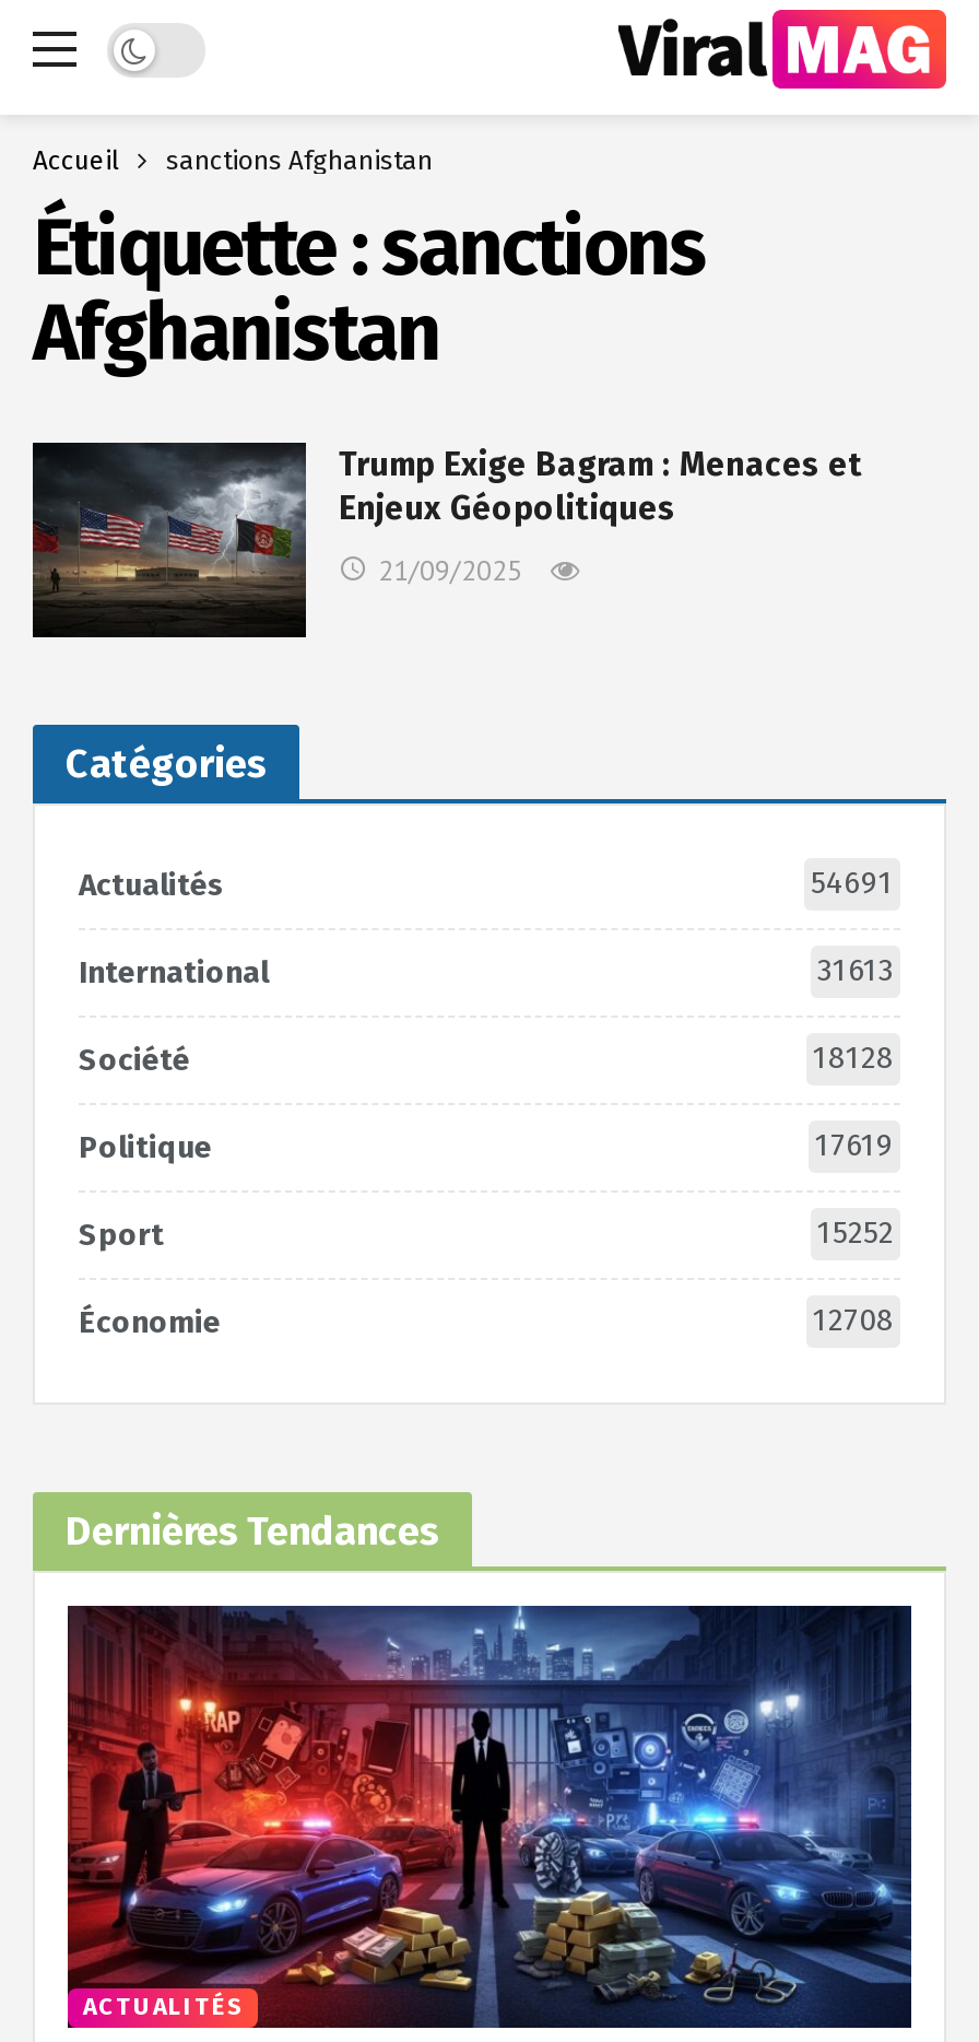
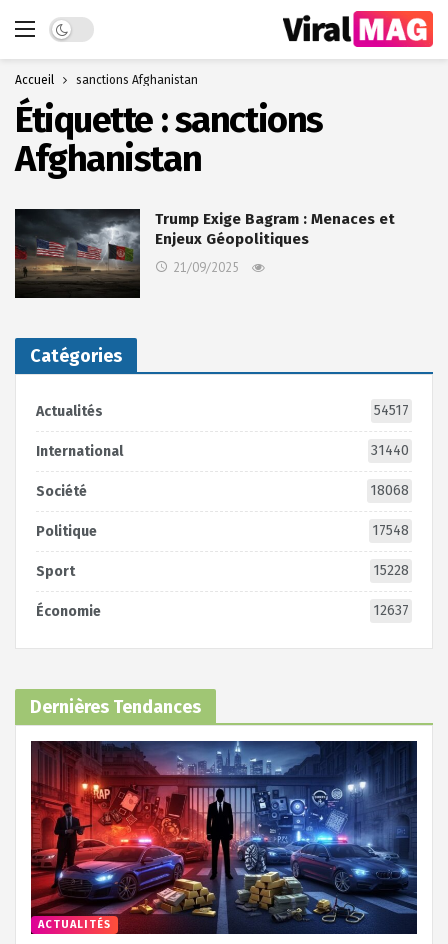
[811,866,894,903] 54691 -> [374,402,409,419] 54517
[817,953,894,990] 31613 -> [371,442,409,459] 31440
[813,1040,894,1078] 18128 -> [370,482,409,499] 18068
[815,1128,894,1165] 17619 -> [372,522,409,539] 17548
[817,1215,894,1253] 15252 -> [373,562,409,579] 15228
[813,1303,894,1340] 12708 -> [373,602,409,619] 12637

